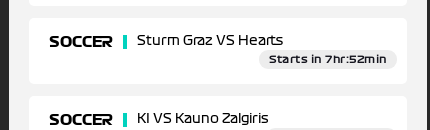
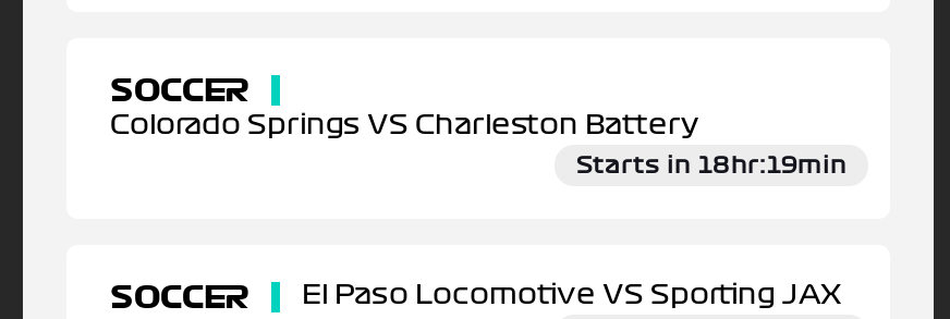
[137,35,283,47] Sturm Graz VS Hearts -> [110,112,698,138] Colorado Springs VS Charleston Battery
[269,54,387,65] Starts in 7hr:52min -> [576,154,847,177] Starts in 18hr:19min
[137,113,269,125] KI VS Kauno Zalgiris -> [302,282,842,308] El Paso Locomotive VS Sporting JAX

